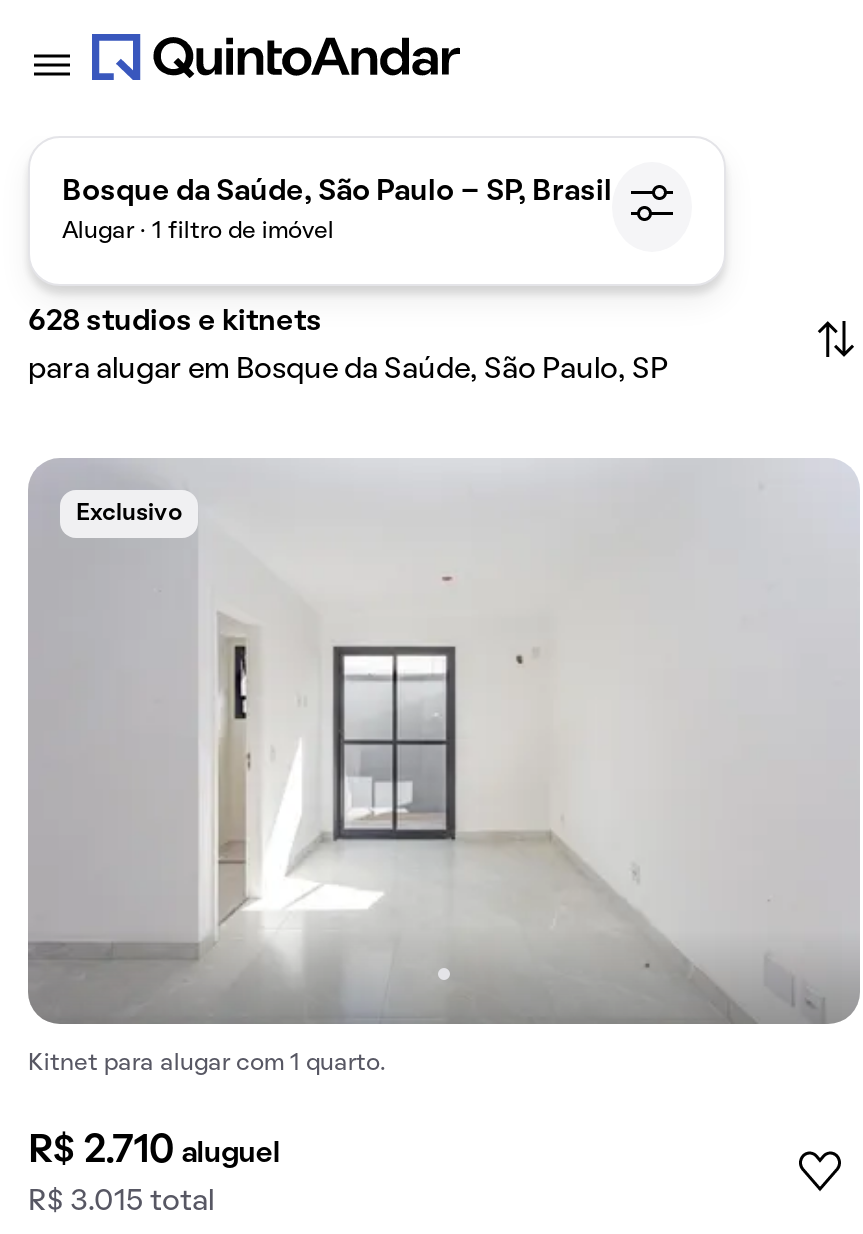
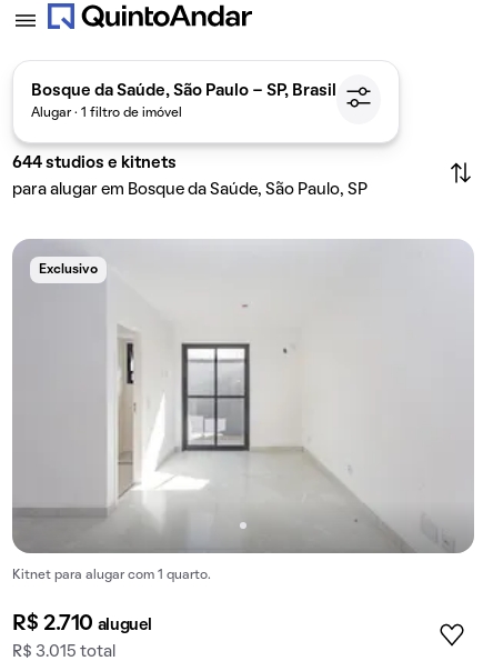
[28,308,322,336] 628 studios e kitnets -> [12,156,177,171] 644 studios e kitnets

